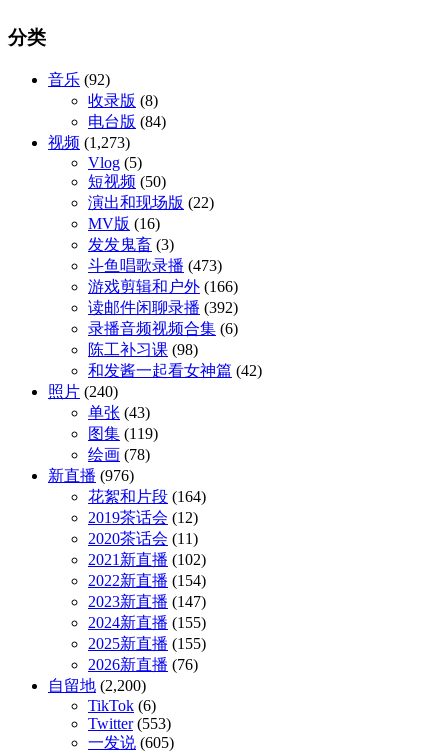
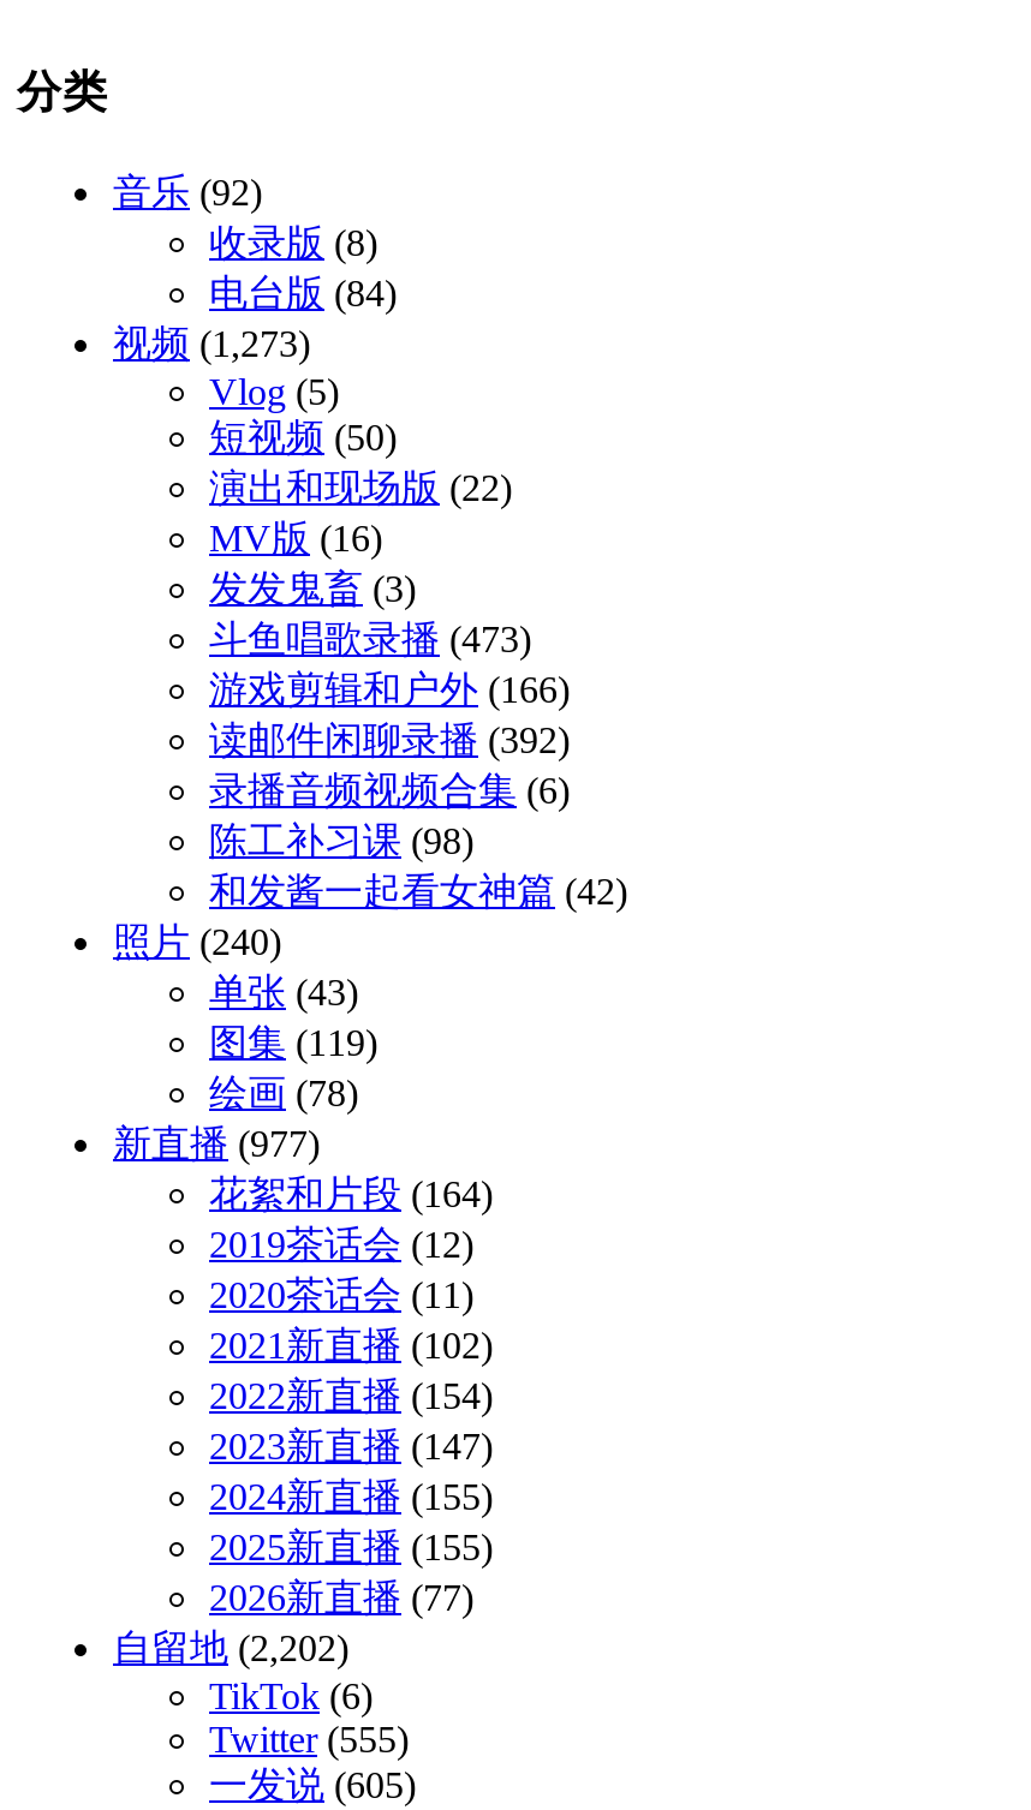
[48,467,134,484] 新直播(976) -> [113,1122,320,1163] 新直播(977)
[88,656,198,673] 2026新直播(76) -> [209,1576,473,1617] 2026新直播(77)
[48,677,146,694] 自留地(2,200) -> [113,1626,348,1667] 自留地(2,202)
[88,715,171,732] Twitter (553) -> [209,1718,409,1759] Twitter (555)

